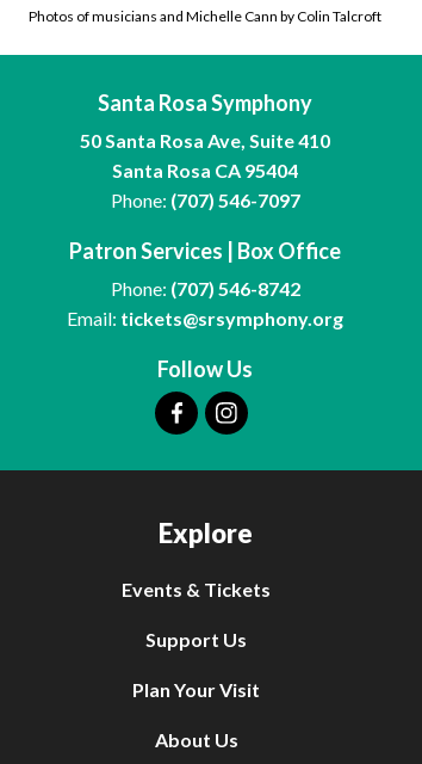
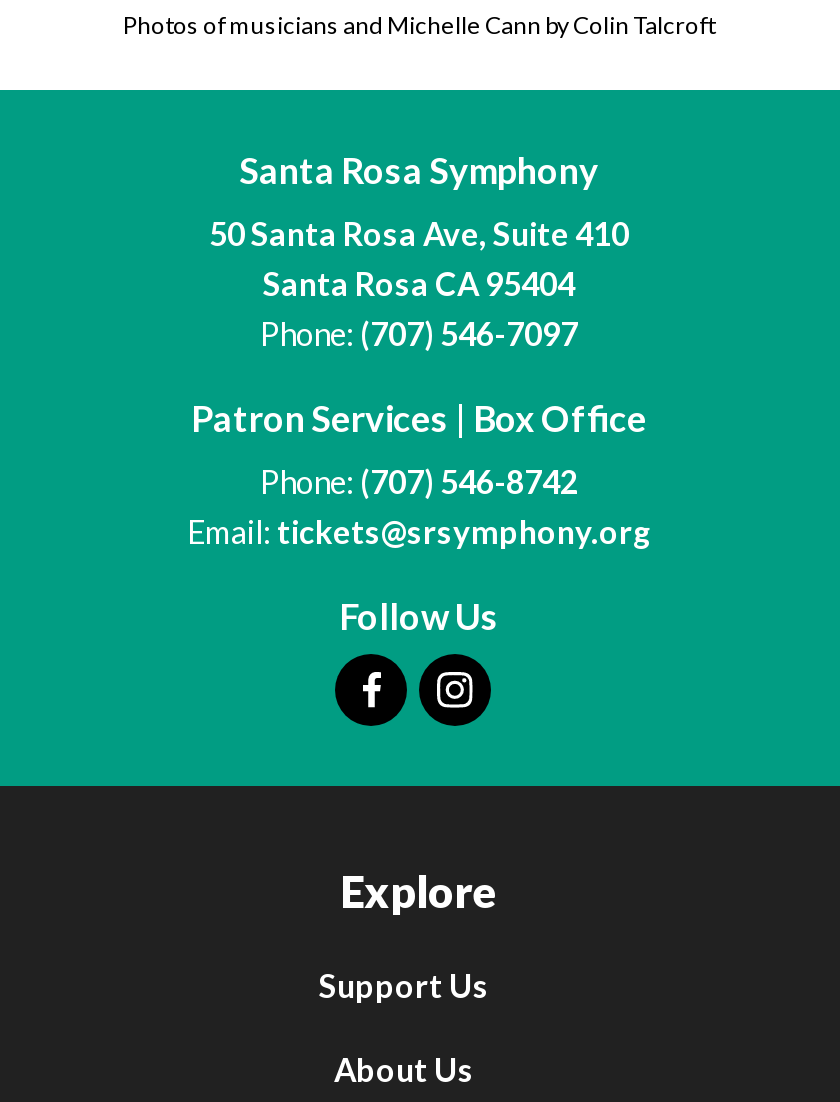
[122,578,271,600] Events & Tickets -> none
[132,678,260,701] Plan Your Visit -> none

